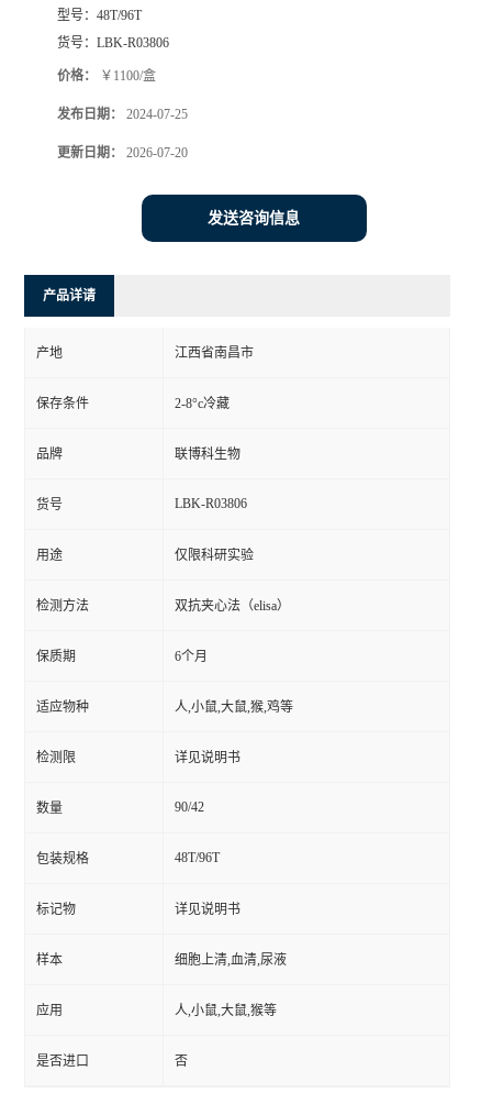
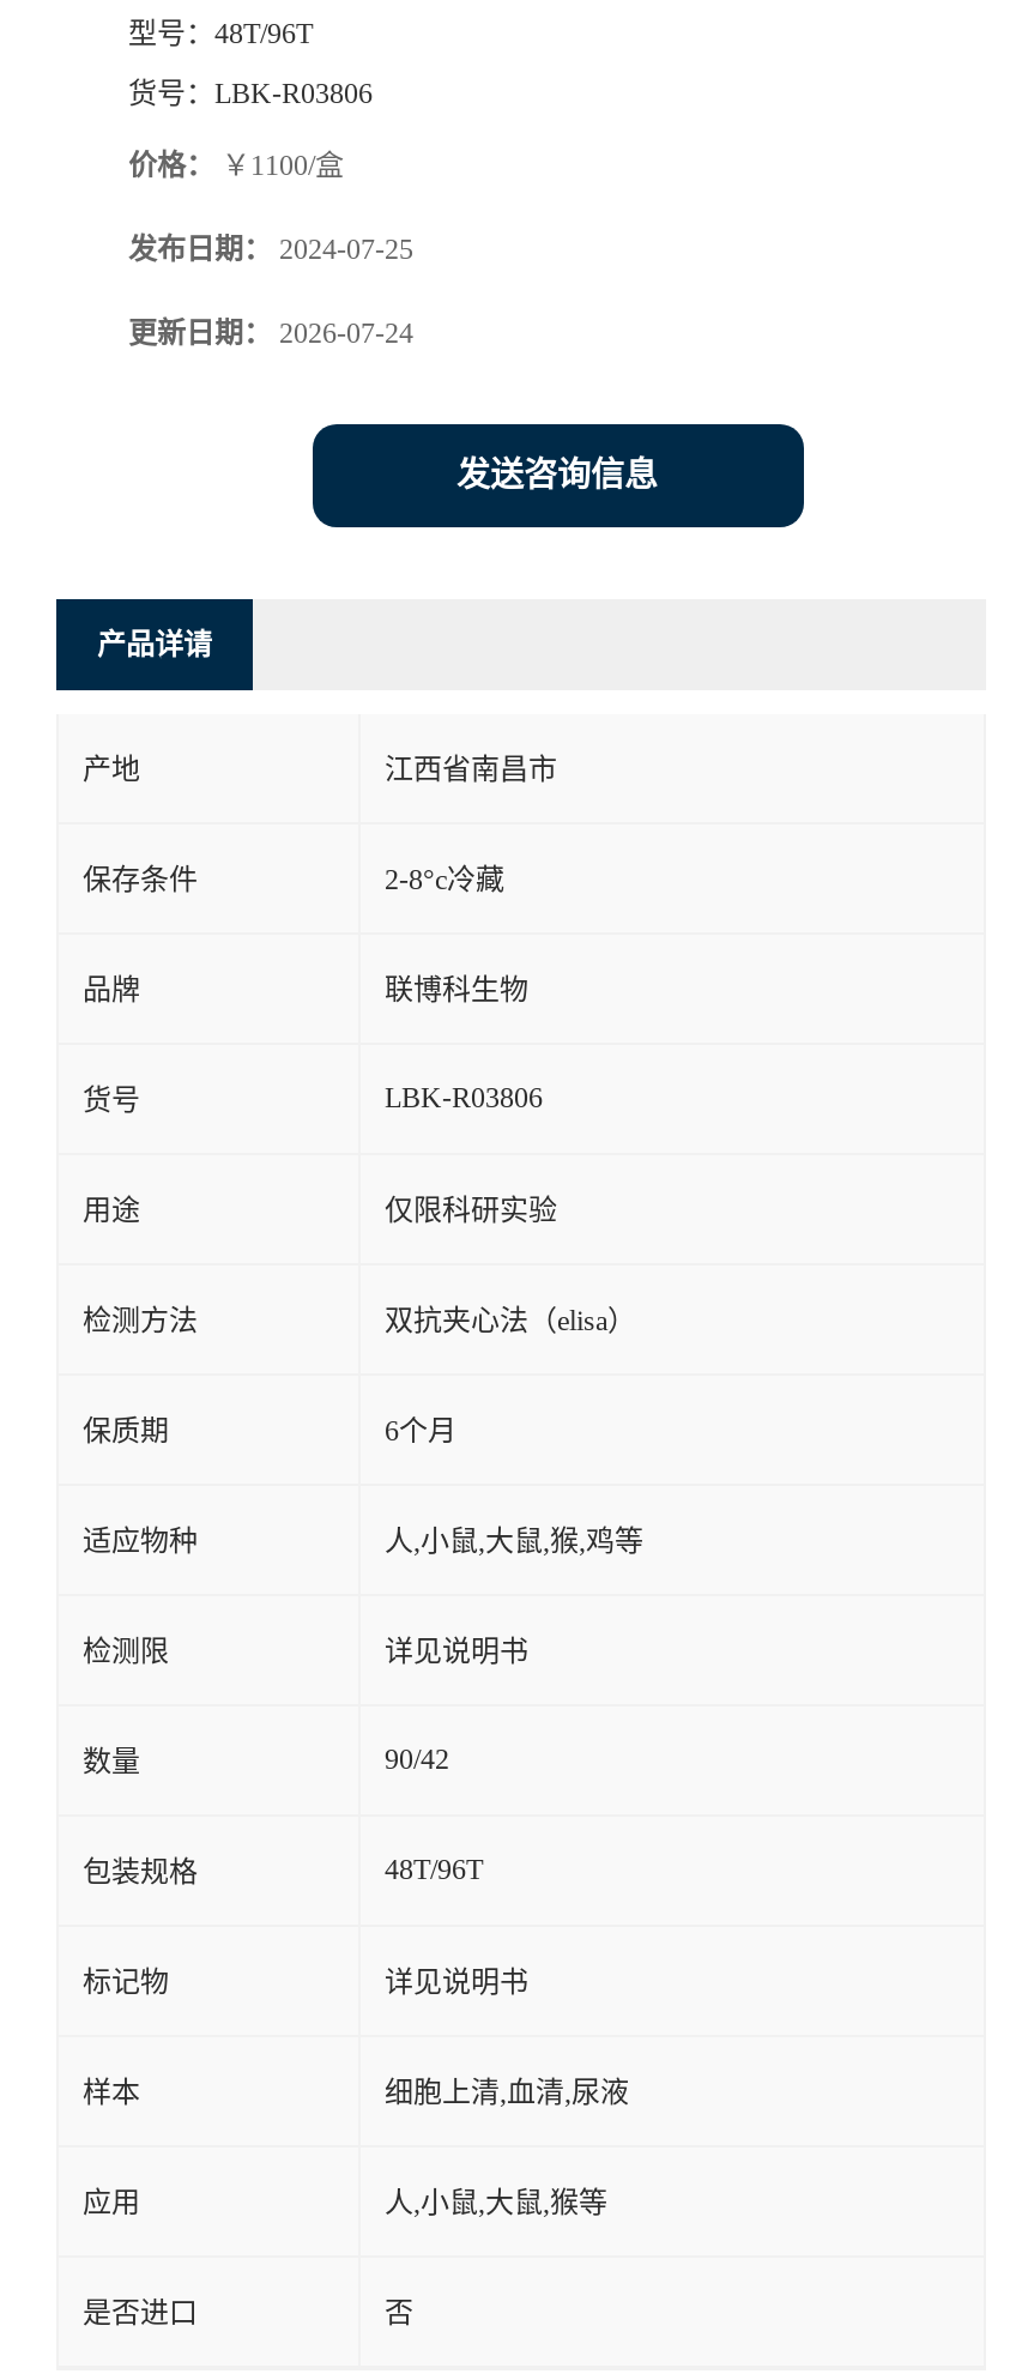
[57,145,188,161] 更新日期：2026-07-20 -> [128,316,413,350] 更新日期：2026-07-24

